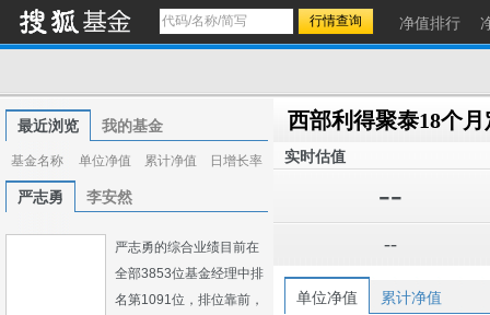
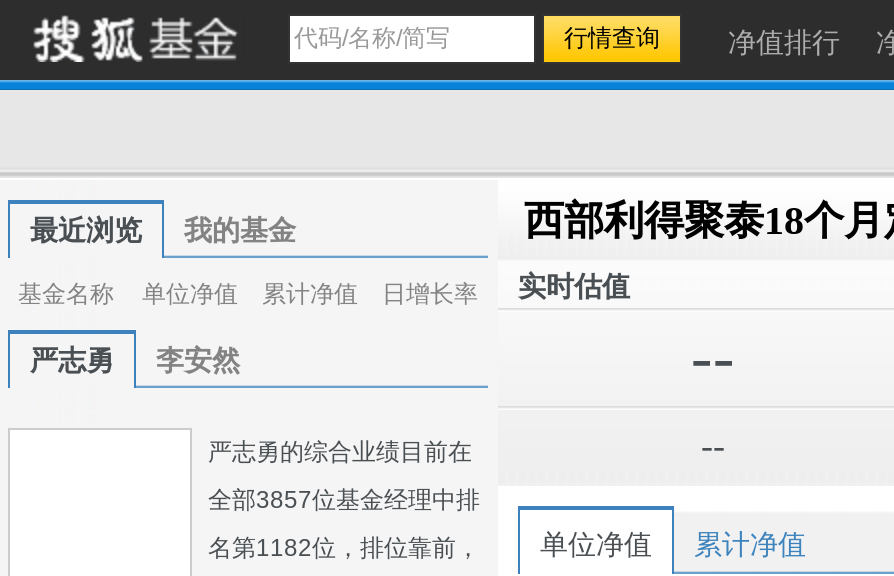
[115,266,264,281] 全部3853位基金经理中排 -> [208,486,480,514] 全部3857位基金经理中排
[115,292,264,307] 名第1091位，排位靠前， -> [208,534,480,562] 名第1182位，排位靠前，

